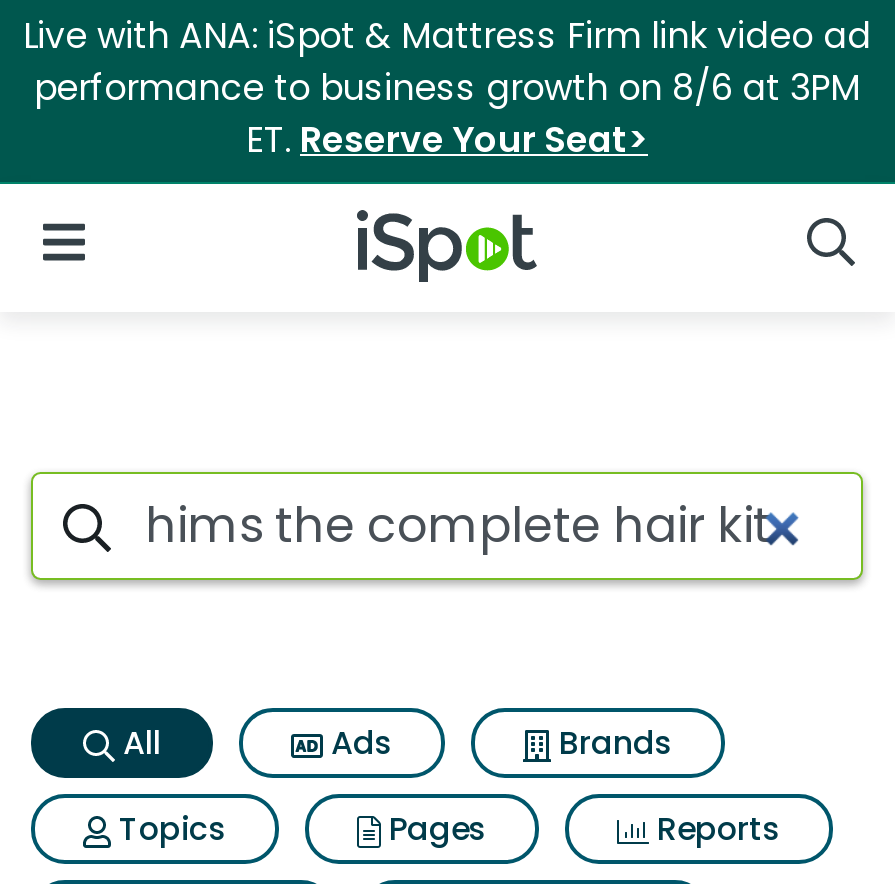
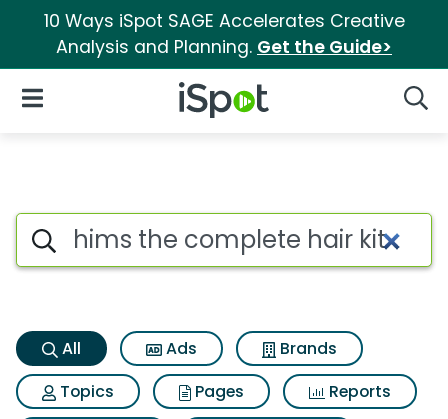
[23,12,871,164] Live with ANA: iSpot & Mattress Firm link video ad | performance to business growth on 8/6 at 3PM | ET. Reserve Your Seat> -> [43,9,404,59] 10 Ways iSpot SAGE Accelerates Creative | Analysis and Planning. Get the Guide>

